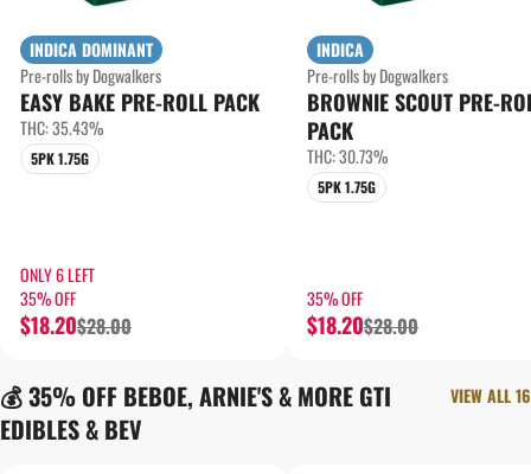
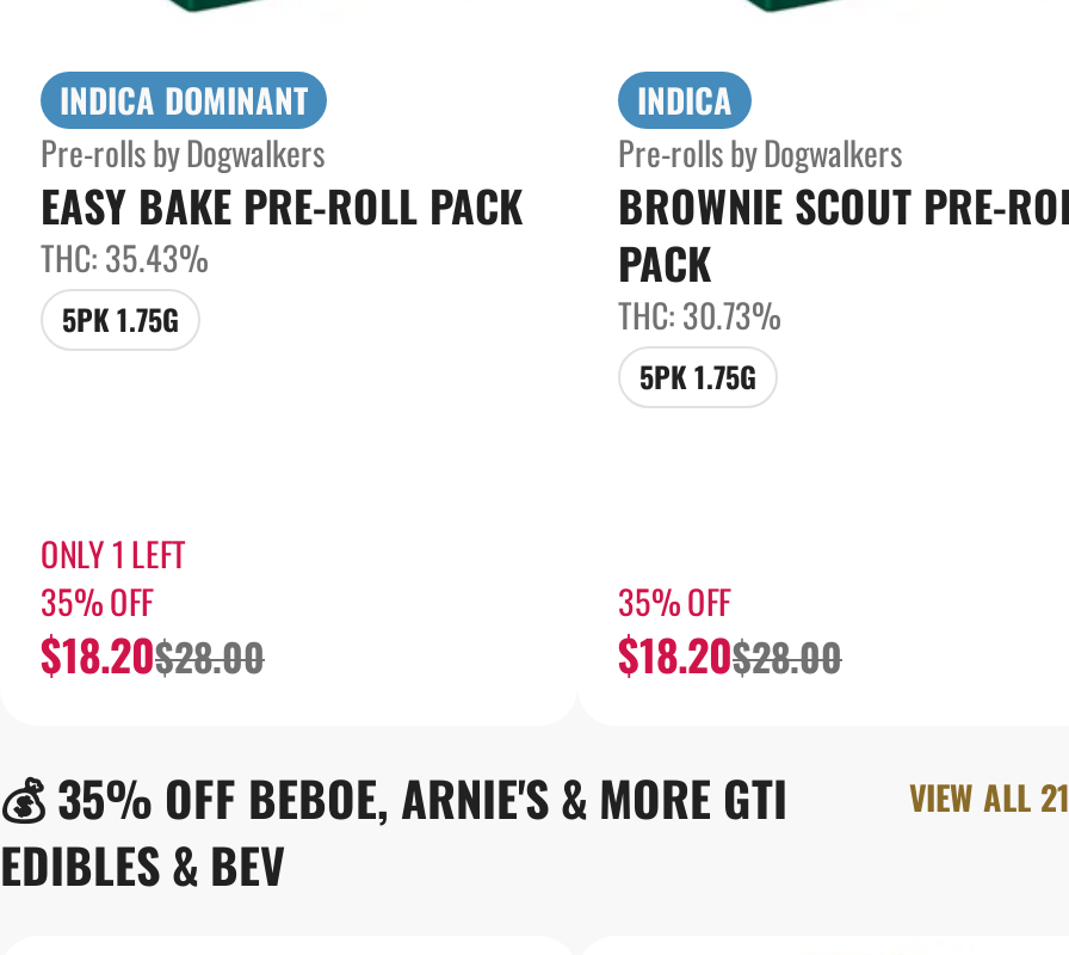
[20,262,95,287] ONLY 6 LEFT -> [41,528,186,578] ONLY 1 LEFT
[450,383,531,408] VIEW ALL 16 -> [909,771,1069,821] VIEW ALL 21

